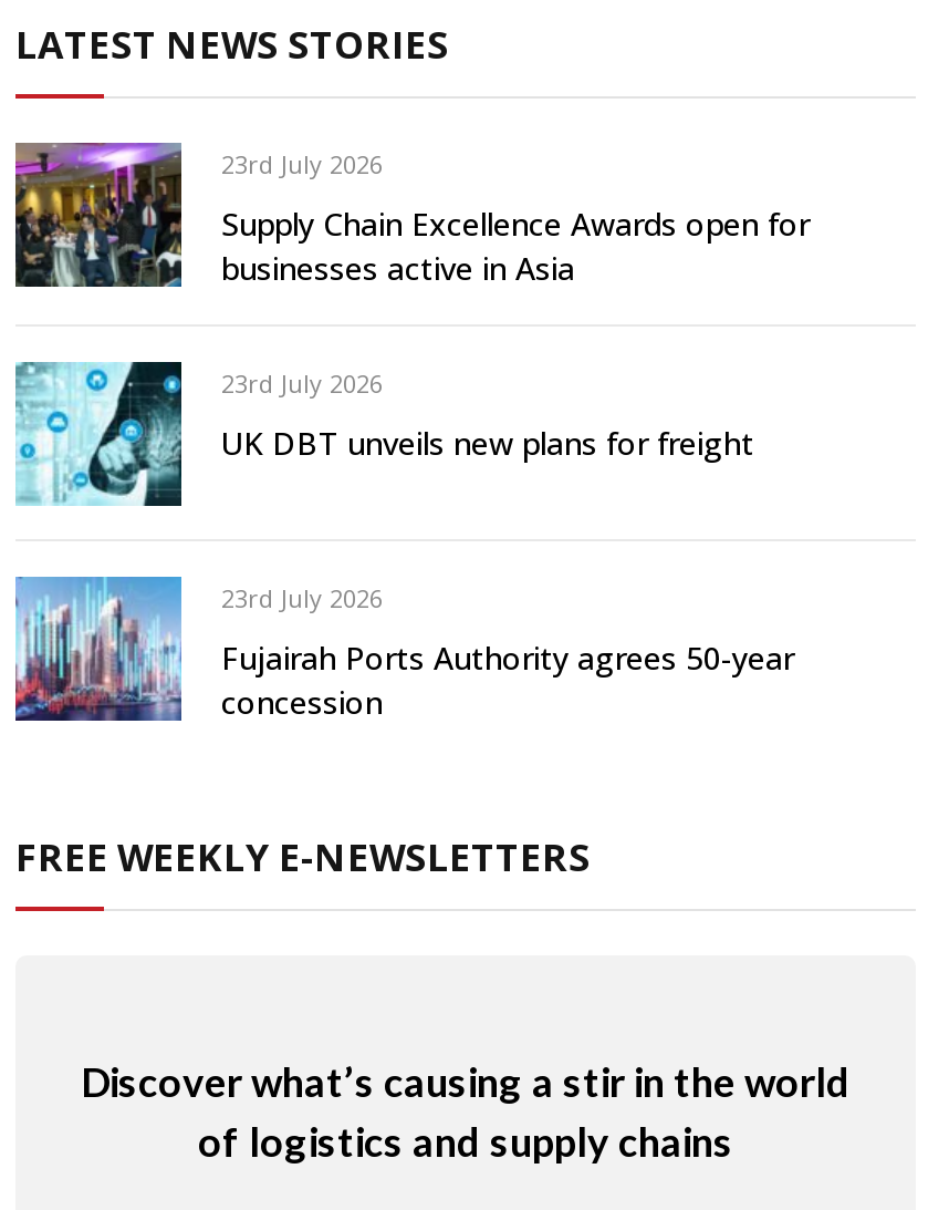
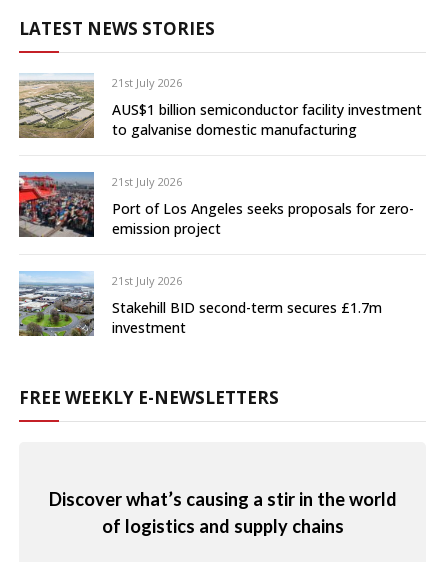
[13,141,383,289] [image] | 23rd July 2026 -> [18,73,182,139] [image] | 21st July 2026
[221,202,810,288] Supply Chain Excellence Awards open for | businesses active in Asia -> [112,100,422,139] AUS$1 billion semiconductor facility investment | to galvanise domestic manufacturing
[13,360,383,506] [image] | 23rd July 2026 -> [18,172,182,238] [image] | 21st July 2026
[221,421,754,463] UK DBT unveils new plans for freight -> [112,199,414,238] Port of Los Angeles seeks proposals for zero- | emission project
[13,575,383,723] [image] | 23rd July 2026 -> [18,271,182,337] [image] | 21st July 2026
[221,636,794,722] Fujairah Ports Authority agrees 50-year | concession -> [112,298,382,337] Stakehill BID second-term secures £1.7m | investment

